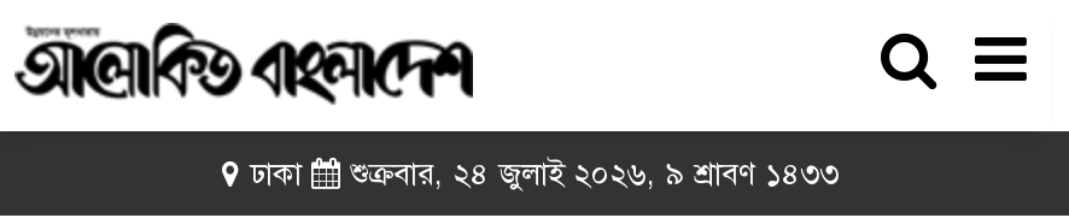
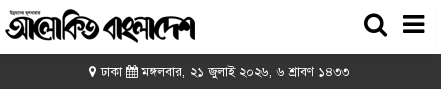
[340,153,840,194] শুক্রবার, ২৪ জুলাই ২০২৬, ৯ শ্রাবণ ১৪৩৩ -> [138,63,349,80] মঙ্গলবার, ২১ জুলাই ২০২৬, ৬ শ্রাবণ ১৪৩৩

